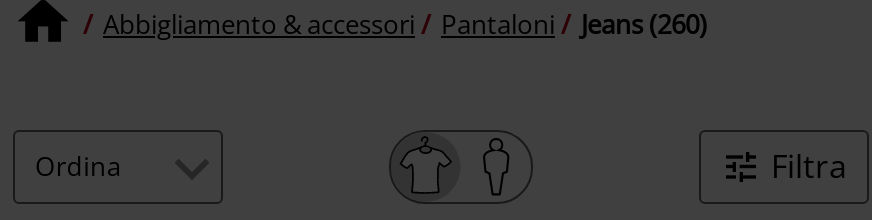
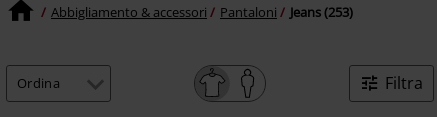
[103,6,707,42] Abbigliamento & accessori Pantaloni Jeans (260) -> [51,3,353,21] Abbigliamento & accessori Pantaloni Jeans (253)

